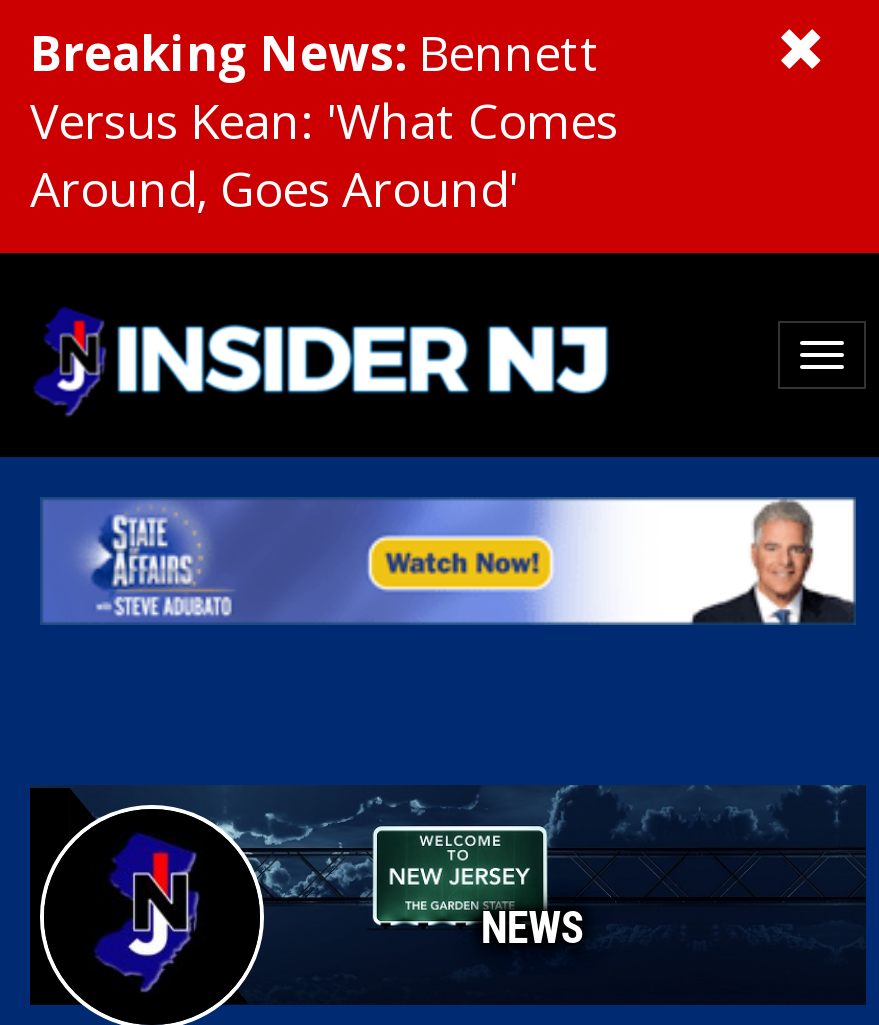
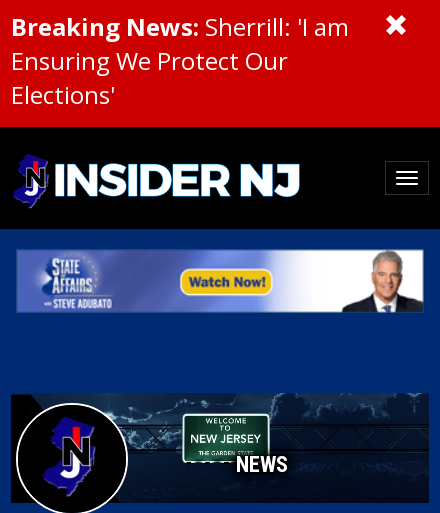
[30,19,618,221] Breaking News: Bennett | Versus Kean: 'What Comes | Around, Goes Around' -> [11,10,349,111] Breaking News: Sherrill: 'I am | Ensuring We Protect Our | Elections'

